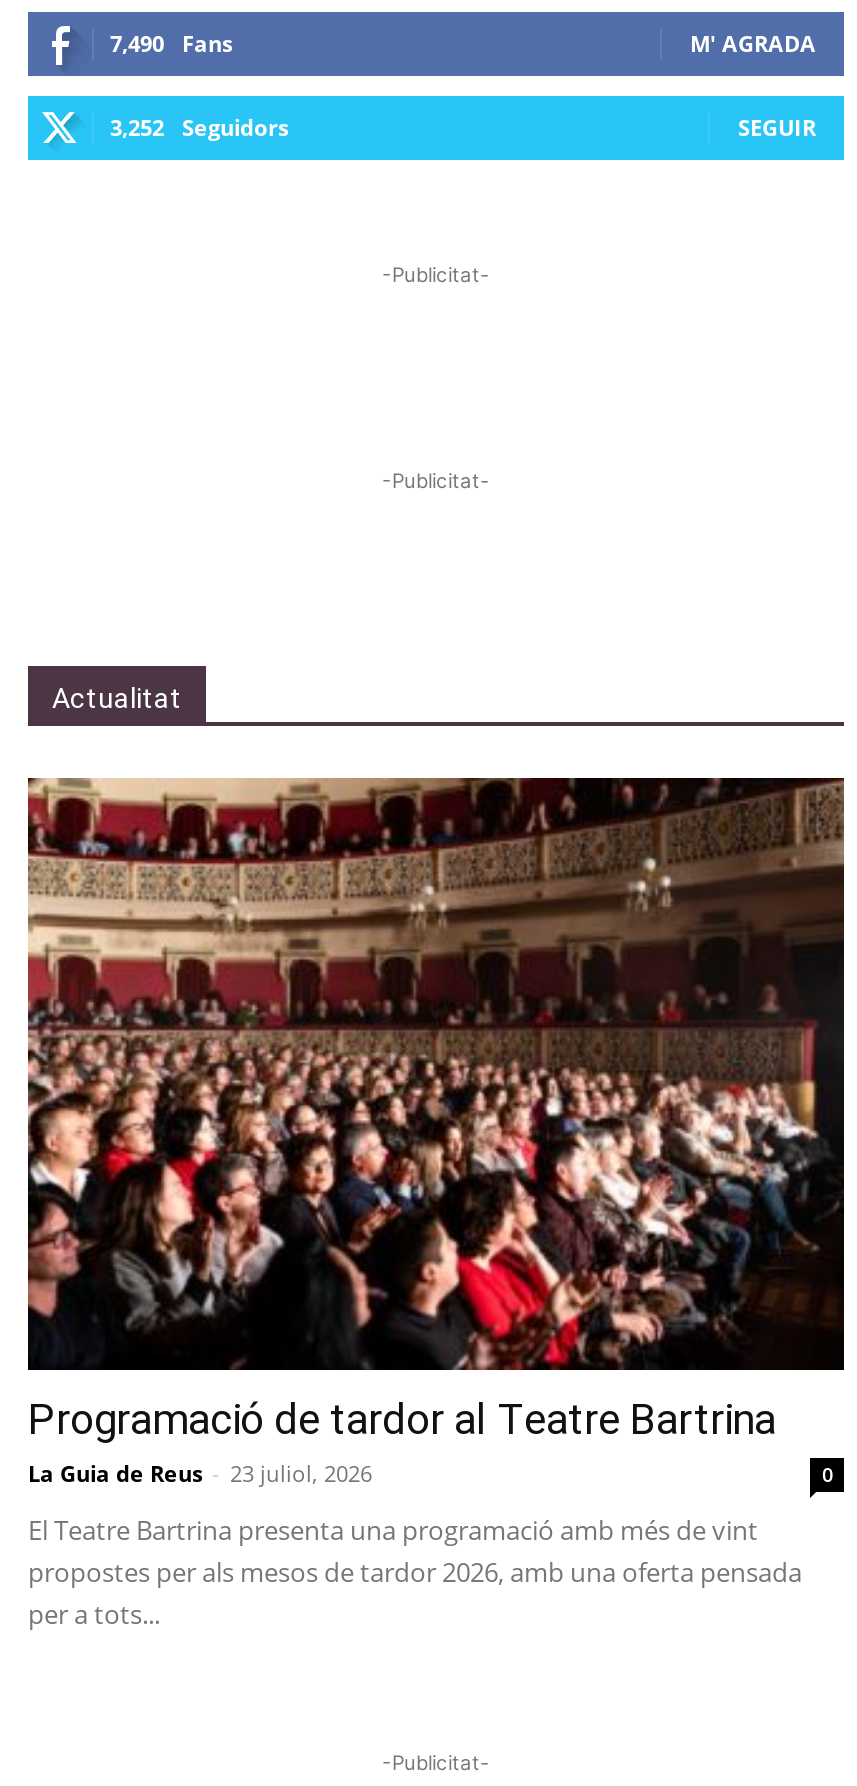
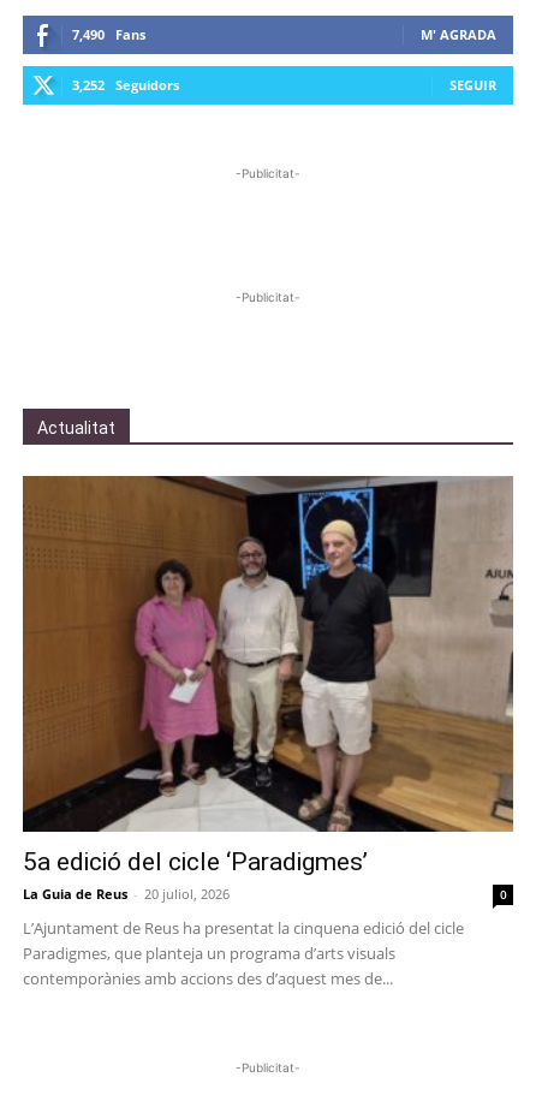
[26,777,846,1489] [image] | Programació de tardor al Teatre Bartrina | La Guia de Reus - 23 juliol, 2026 -> [22,475,514,903] [image] | 5a edició del cicle ‘Paradigmes’ | La Guia de Reus - 20 juliol, 2026
[28,1513,802,1633] El Teatre Bartrina presenta una programació amb més de vint | propostes per als mesos de tardor 2026, amb una oferta pensada | per a tots... -> [23,917,464,989] L’Ajuntament de Reus ha presentat la cinquena edició del cicle | Paradigmes, que planteja un programa d’arts visuals | contemporànies amb accions des d’aquest mes de...

